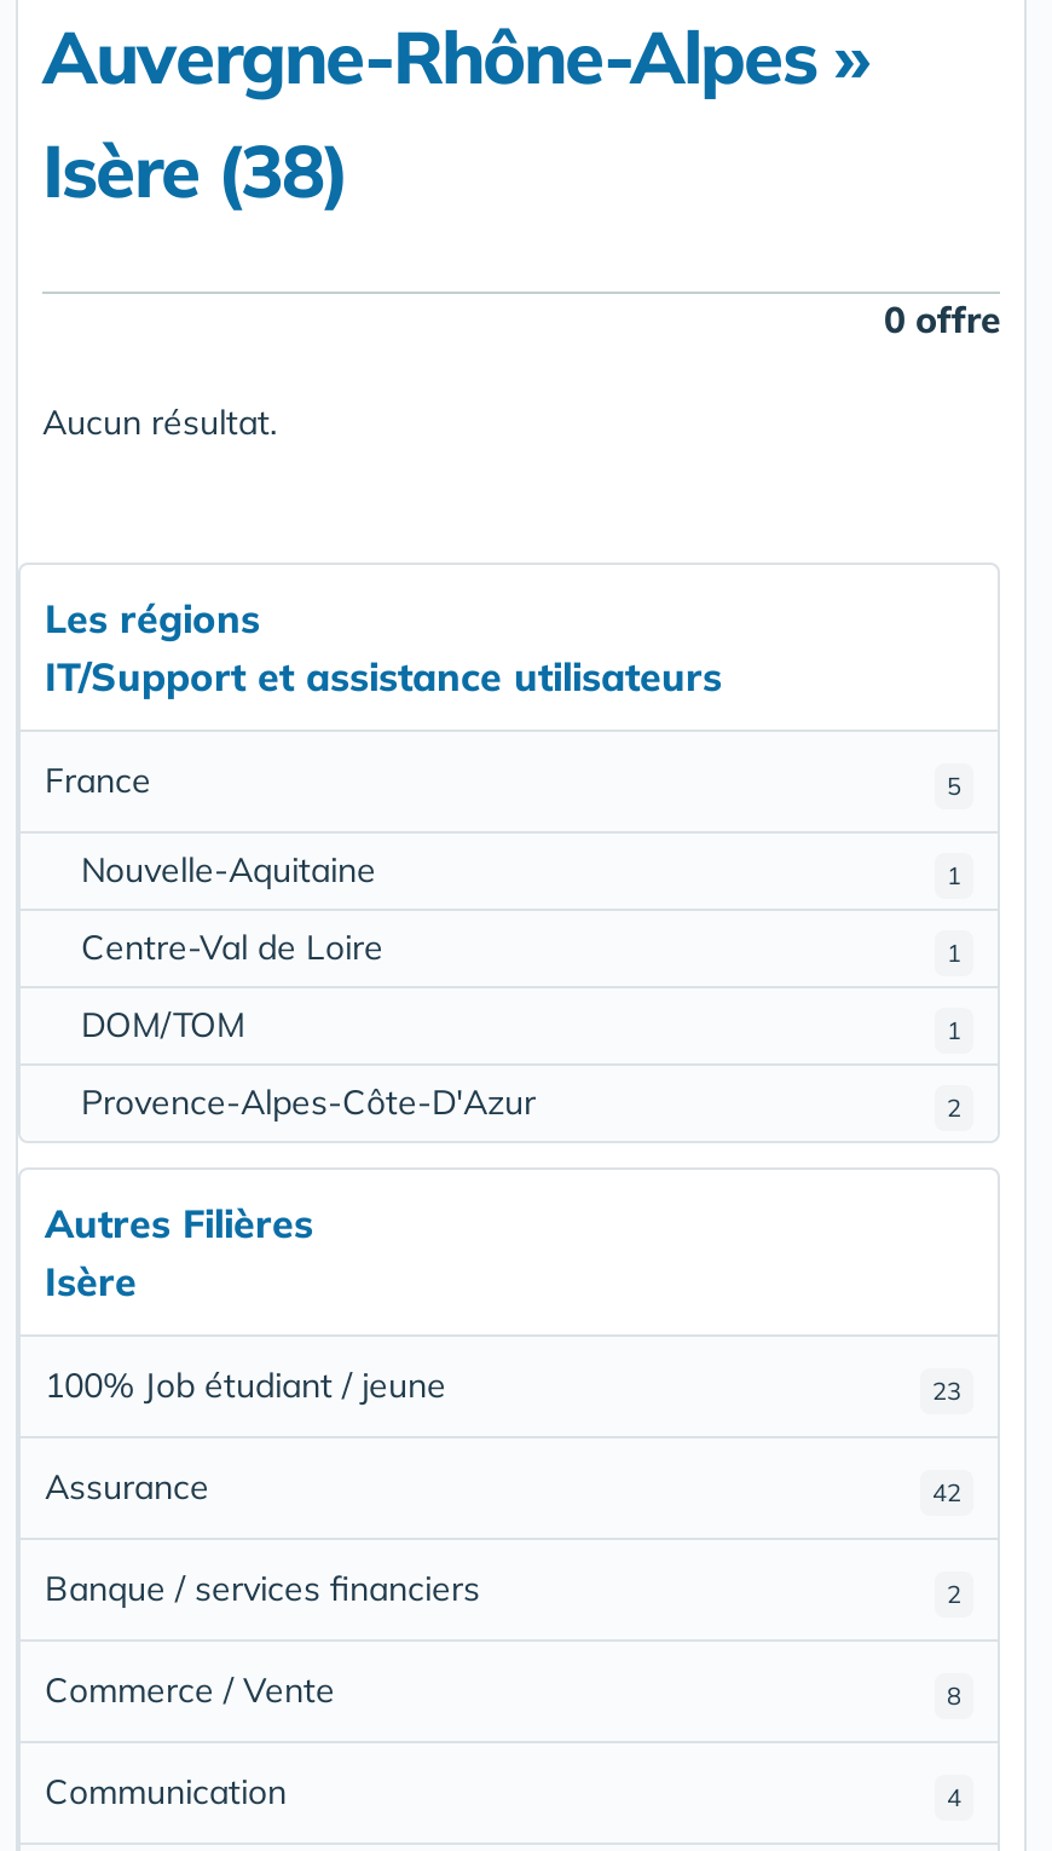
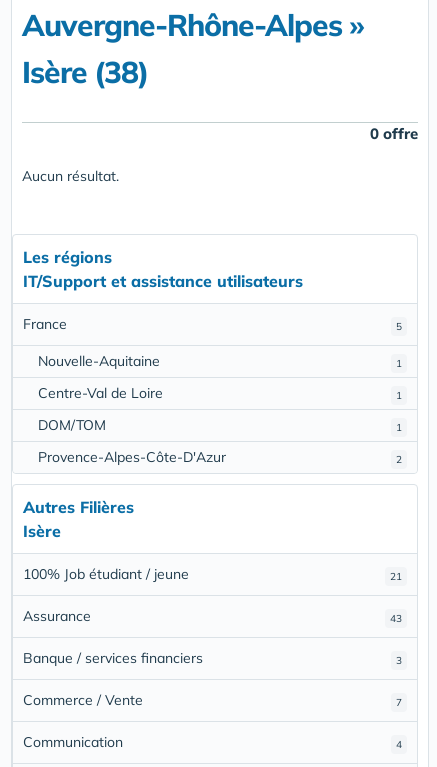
[932,1375,961,1407] 23 -> [390,570,402,583] 21
[932,1477,961,1508] 42 -> [390,612,402,625] 43
[947,1578,961,1610] 2 -> [396,654,402,667] 3
[947,1680,961,1711] 8 -> [396,696,402,709] 7

